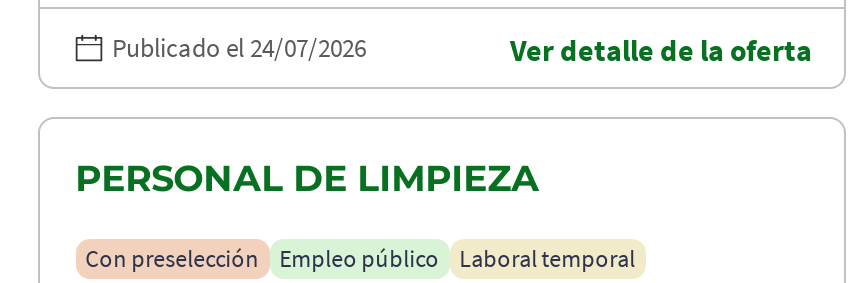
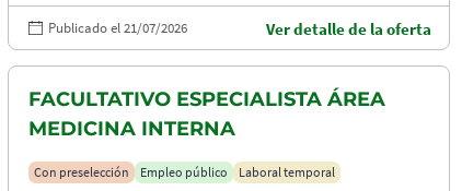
[112,30,366,64] Publicado el 24/07/2026 -> [48,18,187,37] Publicado el 21/07/2026
[75,157,539,201] PERSONAL DE LIMPIEZA -> [28,88,385,141] FACULTATIVO ESPECIALISTA ÁREA | MEDICINA INTERNA

